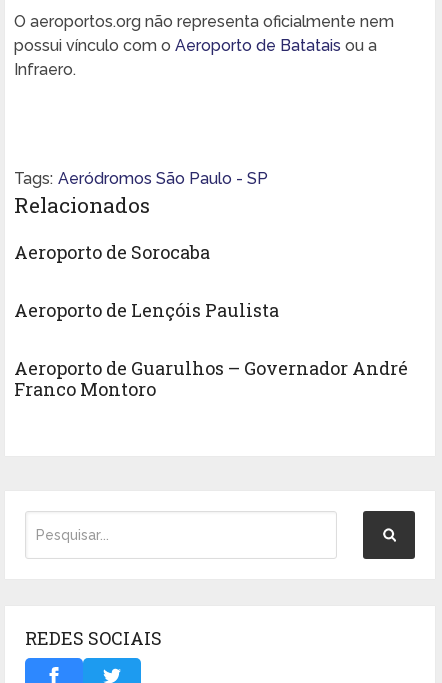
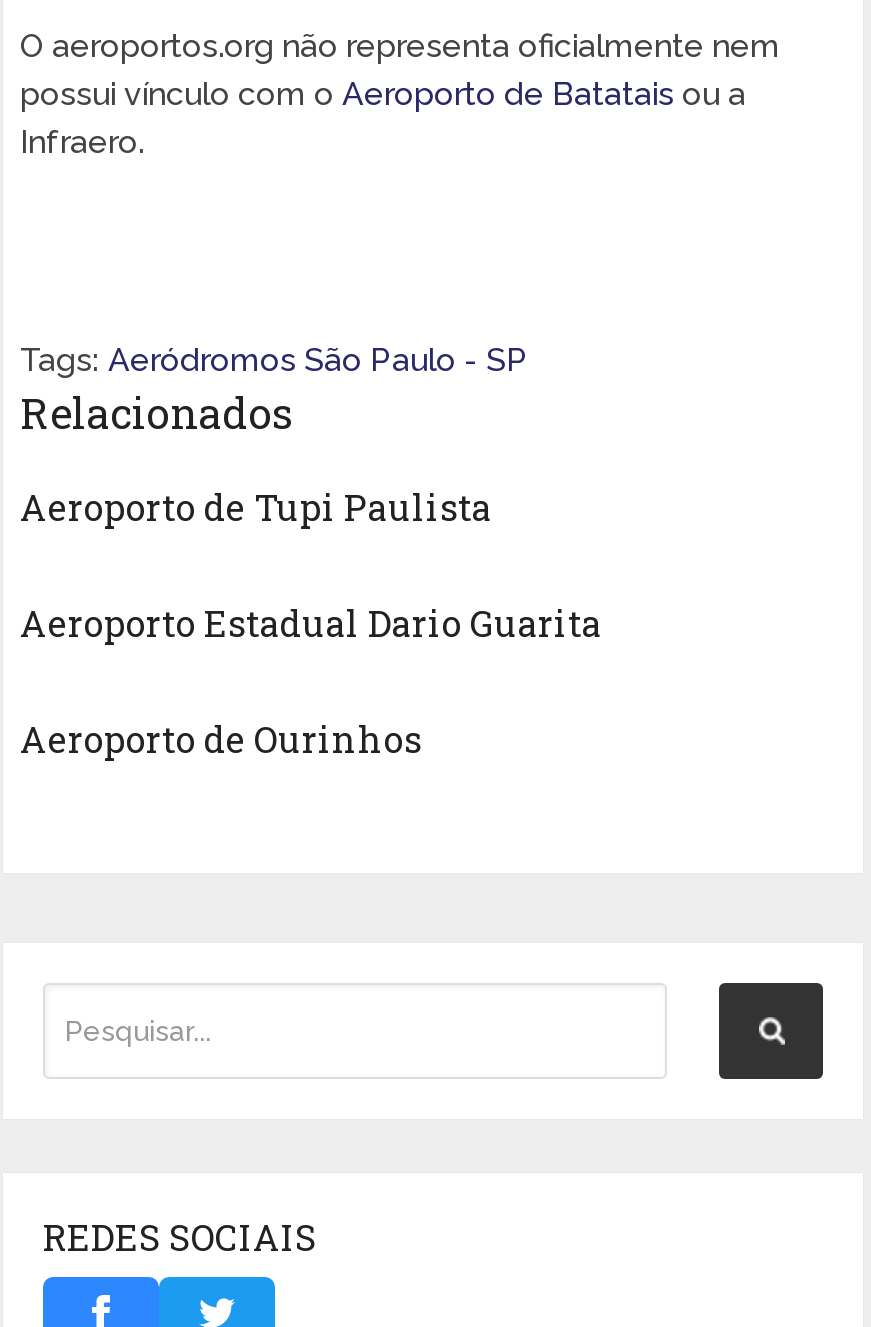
[13,240,209,264] Aeroporto de Sorocaba -> [20,484,492,532] Aeroporto de Tupi Paulista
[13,298,278,322] Aeroporto de Lençóis Paulista -> [20,600,602,648] Aeroporto Estadual Dario Guarita
[13,356,407,401] Aeroporto de Guarulhos – Governador André | Franco Montoro -> [20,716,422,764] Aeroporto de Ourinhos

